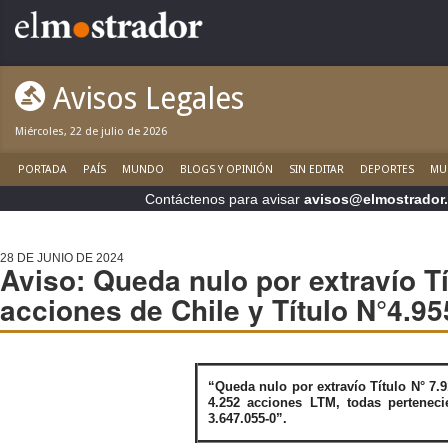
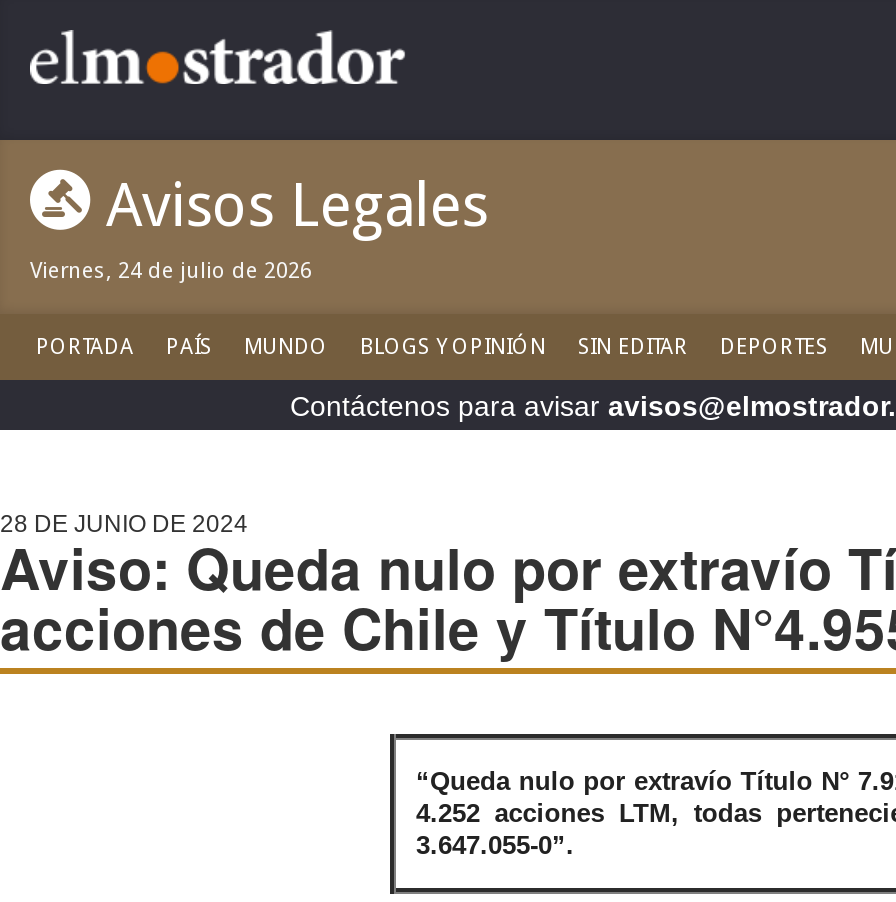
[15,125,167,138] Miércoles, 22 de julio de 2026 -> [30,258,312,284] Viernes, 24 de julio de 2026

